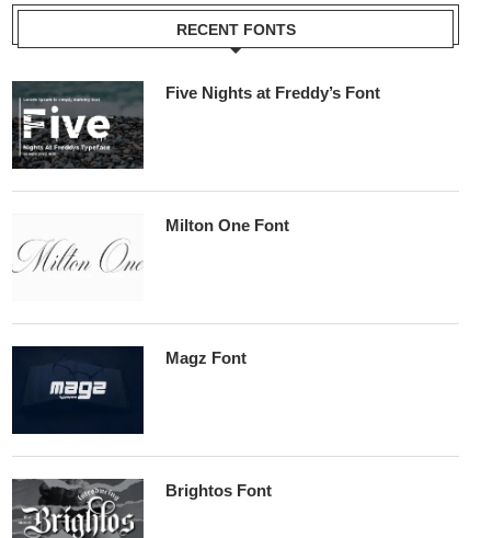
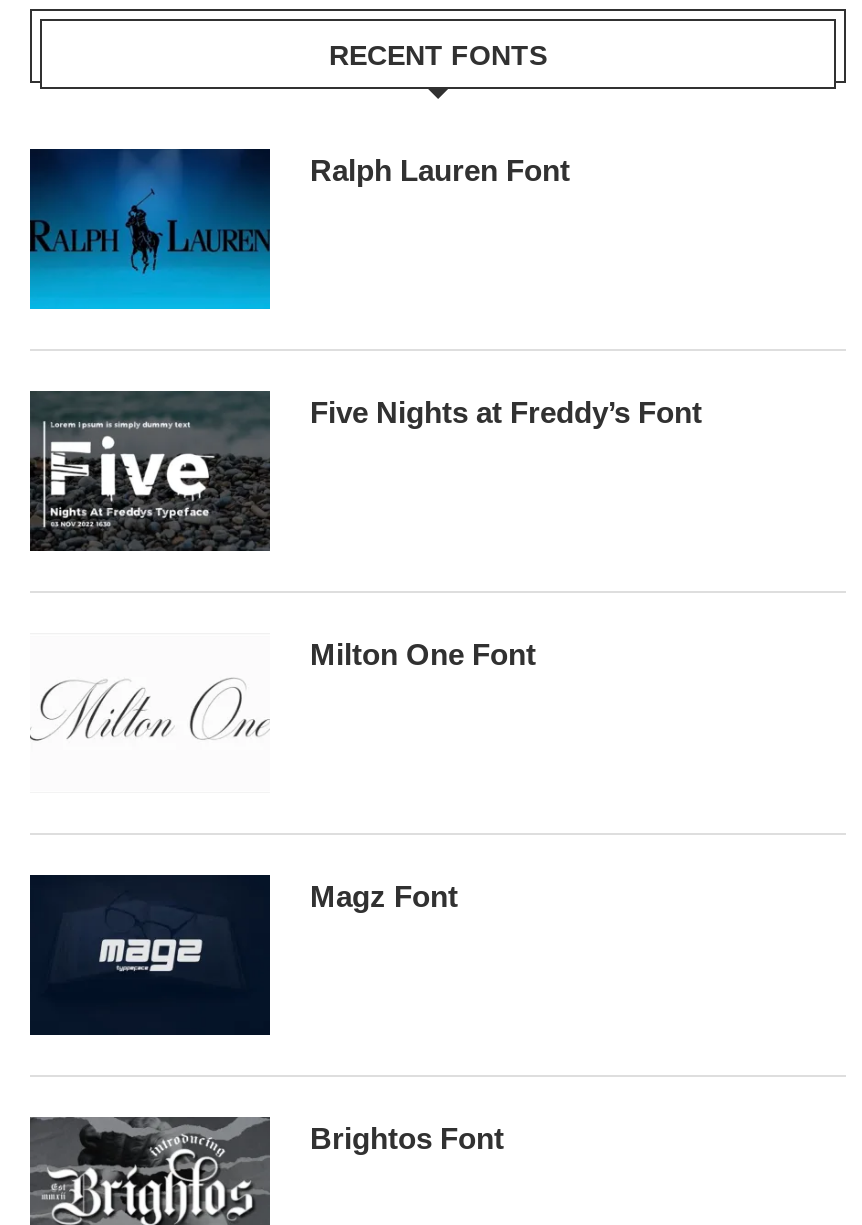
none -> [28,149,570,311] [image] | Ralph Lauren Font

